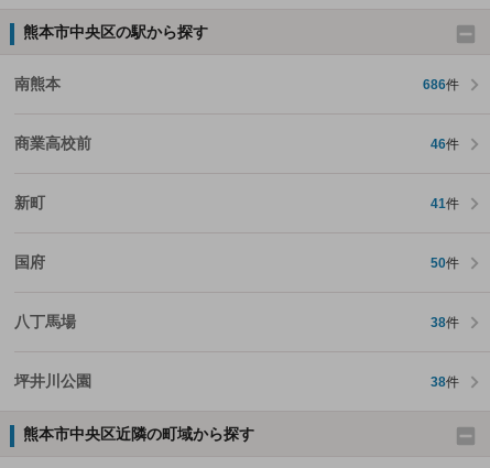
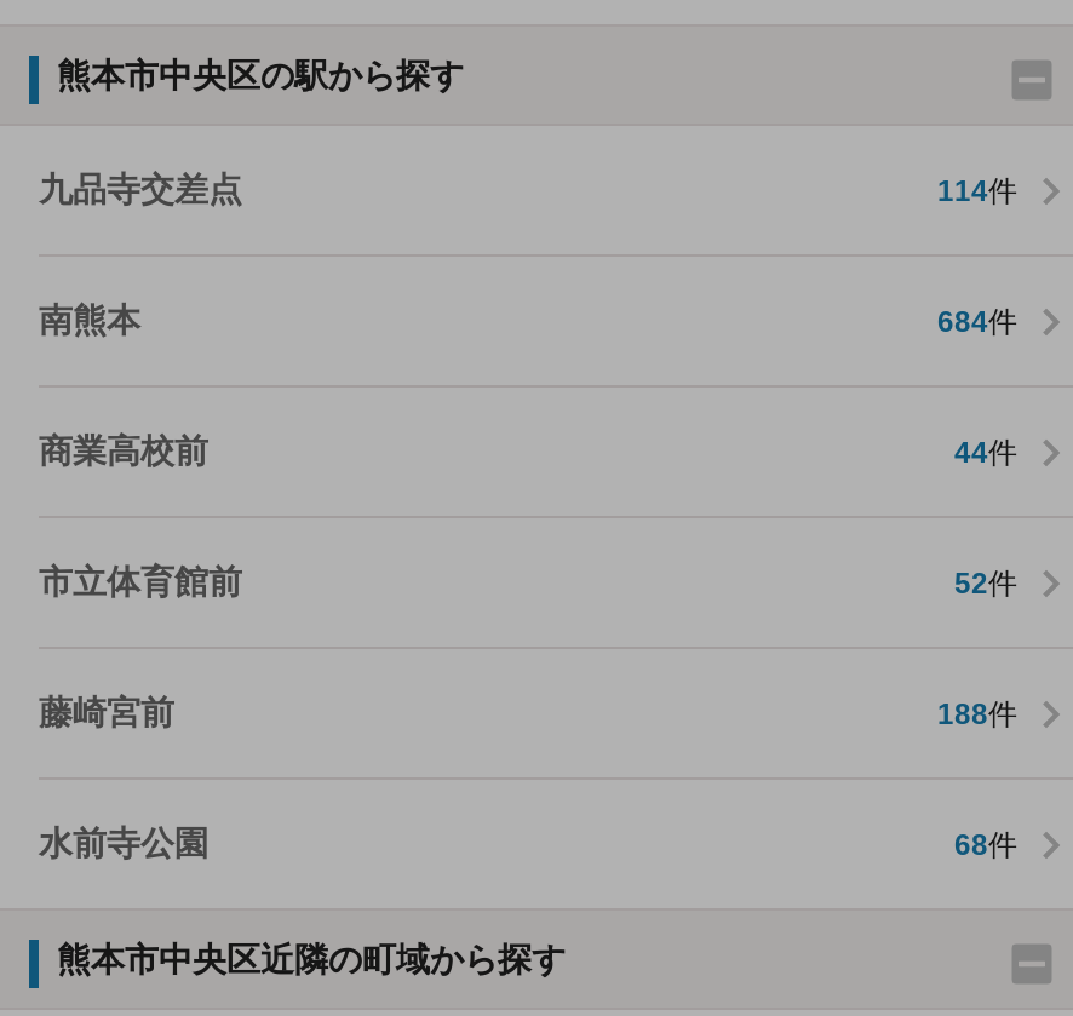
none -> [39,170,1017,209] 九品寺交差点 | 114件
moved [14,75,61,93] -> [39,301,140,339]: 南熊本
[423,77,459,92] 686件 -> [937,304,1017,338] 684件
[14,136,459,390] 46件 | 新町 | 41件 | 国府 | 50件 | 八丁馬場 | 38件 | 坪井川公園 | 38件 -> [39,435,1017,862] 44件 | 市立体育館前 | 52件 | 藤崎宮前 | 188件 | 水前寺公園 | 68件
moved [14,134,91,152] -> [39,431,208,470]: 商業高校前

